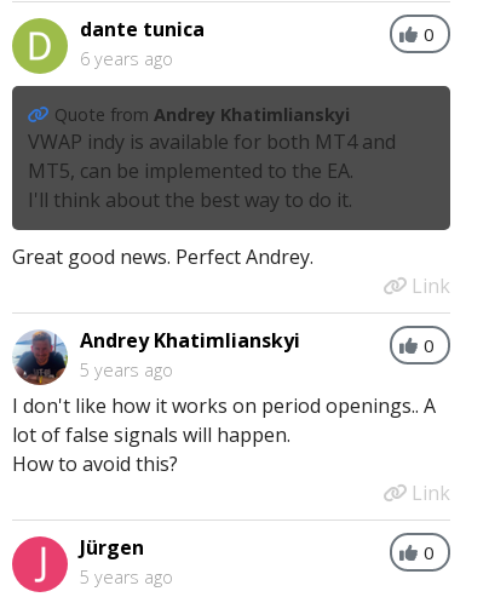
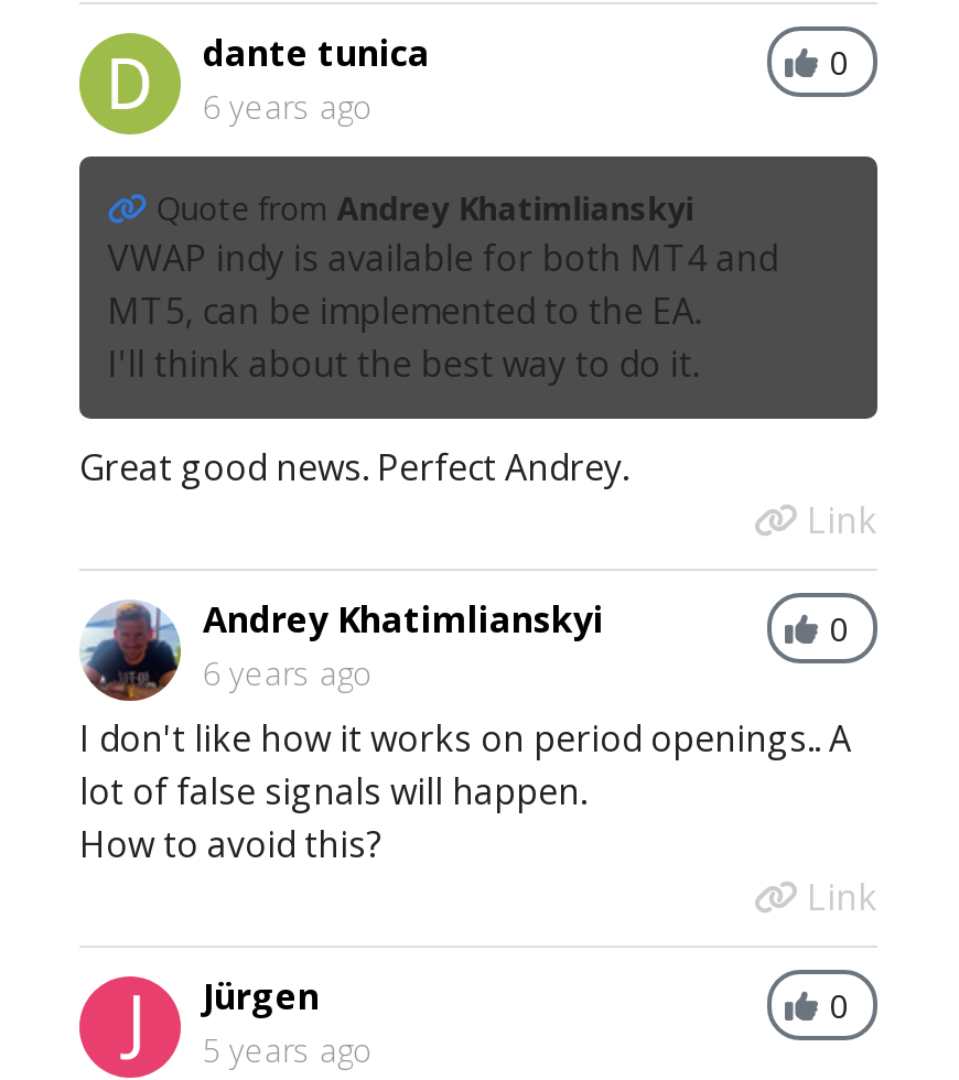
[80,358,173,381] 5 years ago -> [203,652,373,694] 6 years ago

